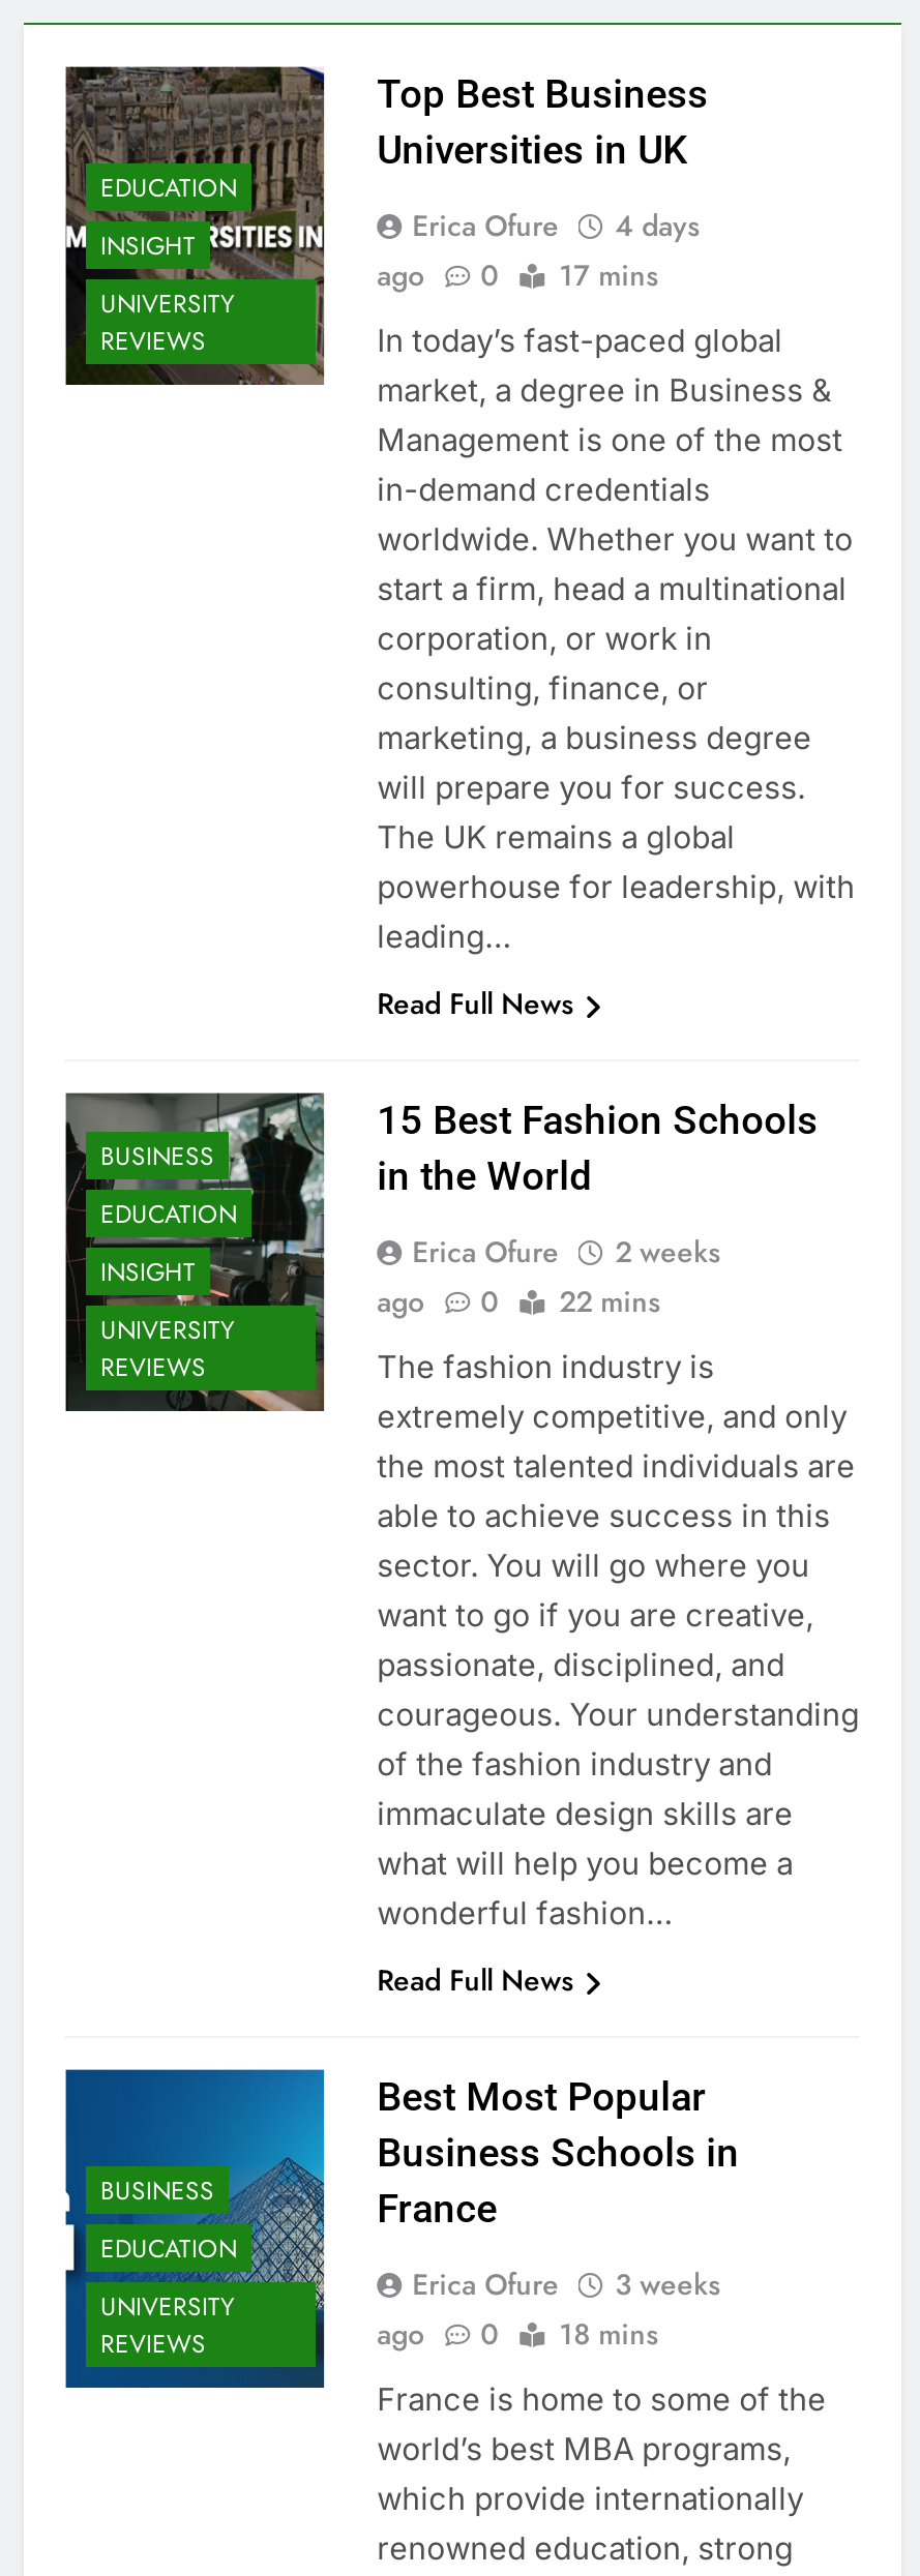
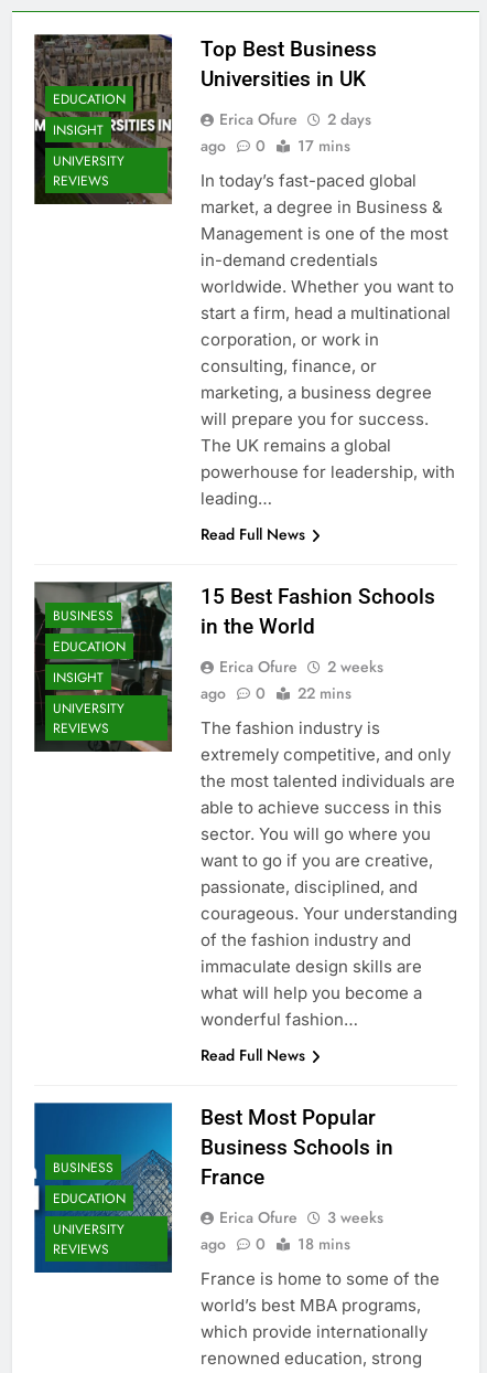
[412,205,700,246] Erica Ofure 4 days -> [219,108,371,130] Erica Ofure 2 days

